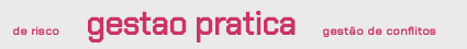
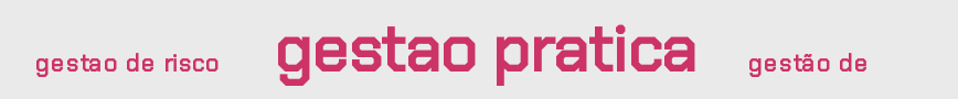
[12,23,59,38] de risco -> [35,47,221,77] gestao de risco
[322,23,436,38] gestão de conflitos -> [748,47,870,77] gestão de

